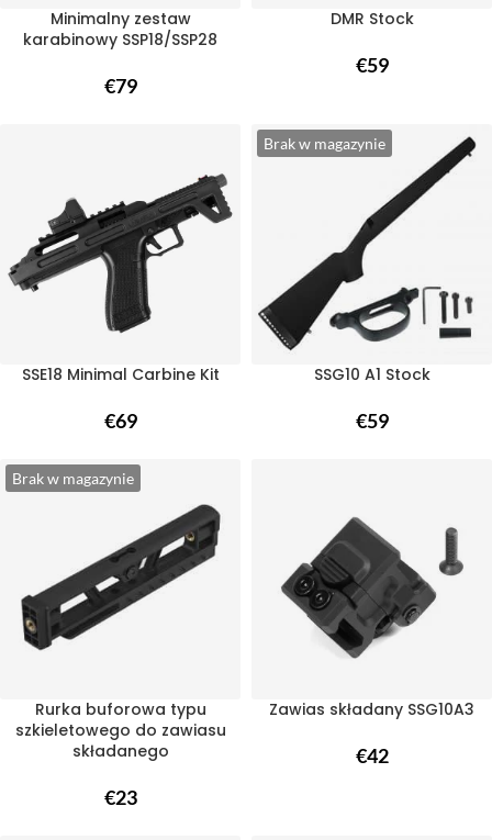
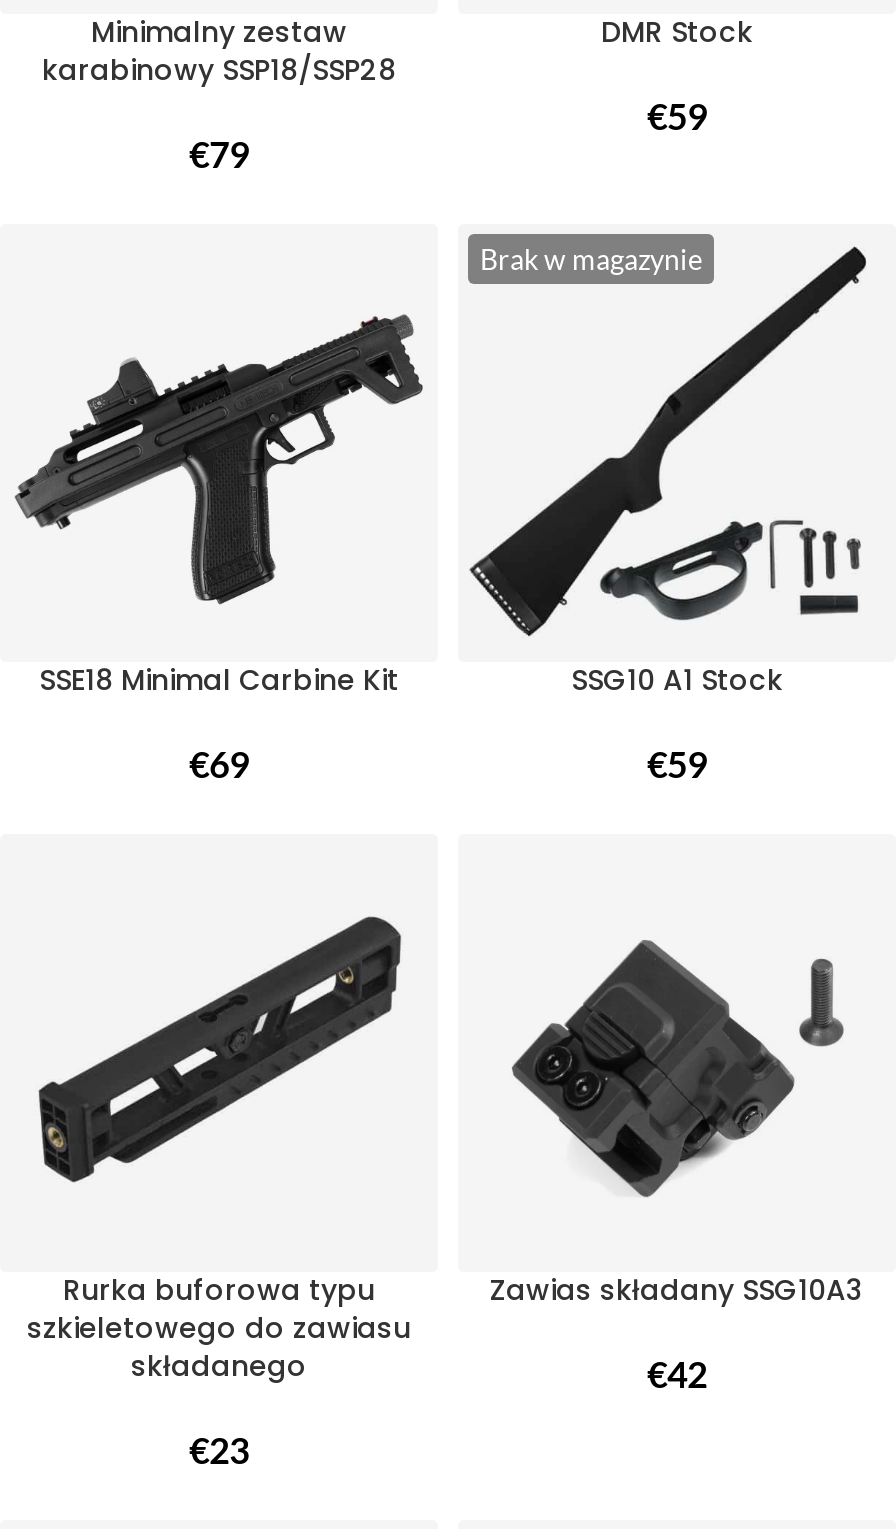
[12,469,134,488] Brak w magazynie -> none

